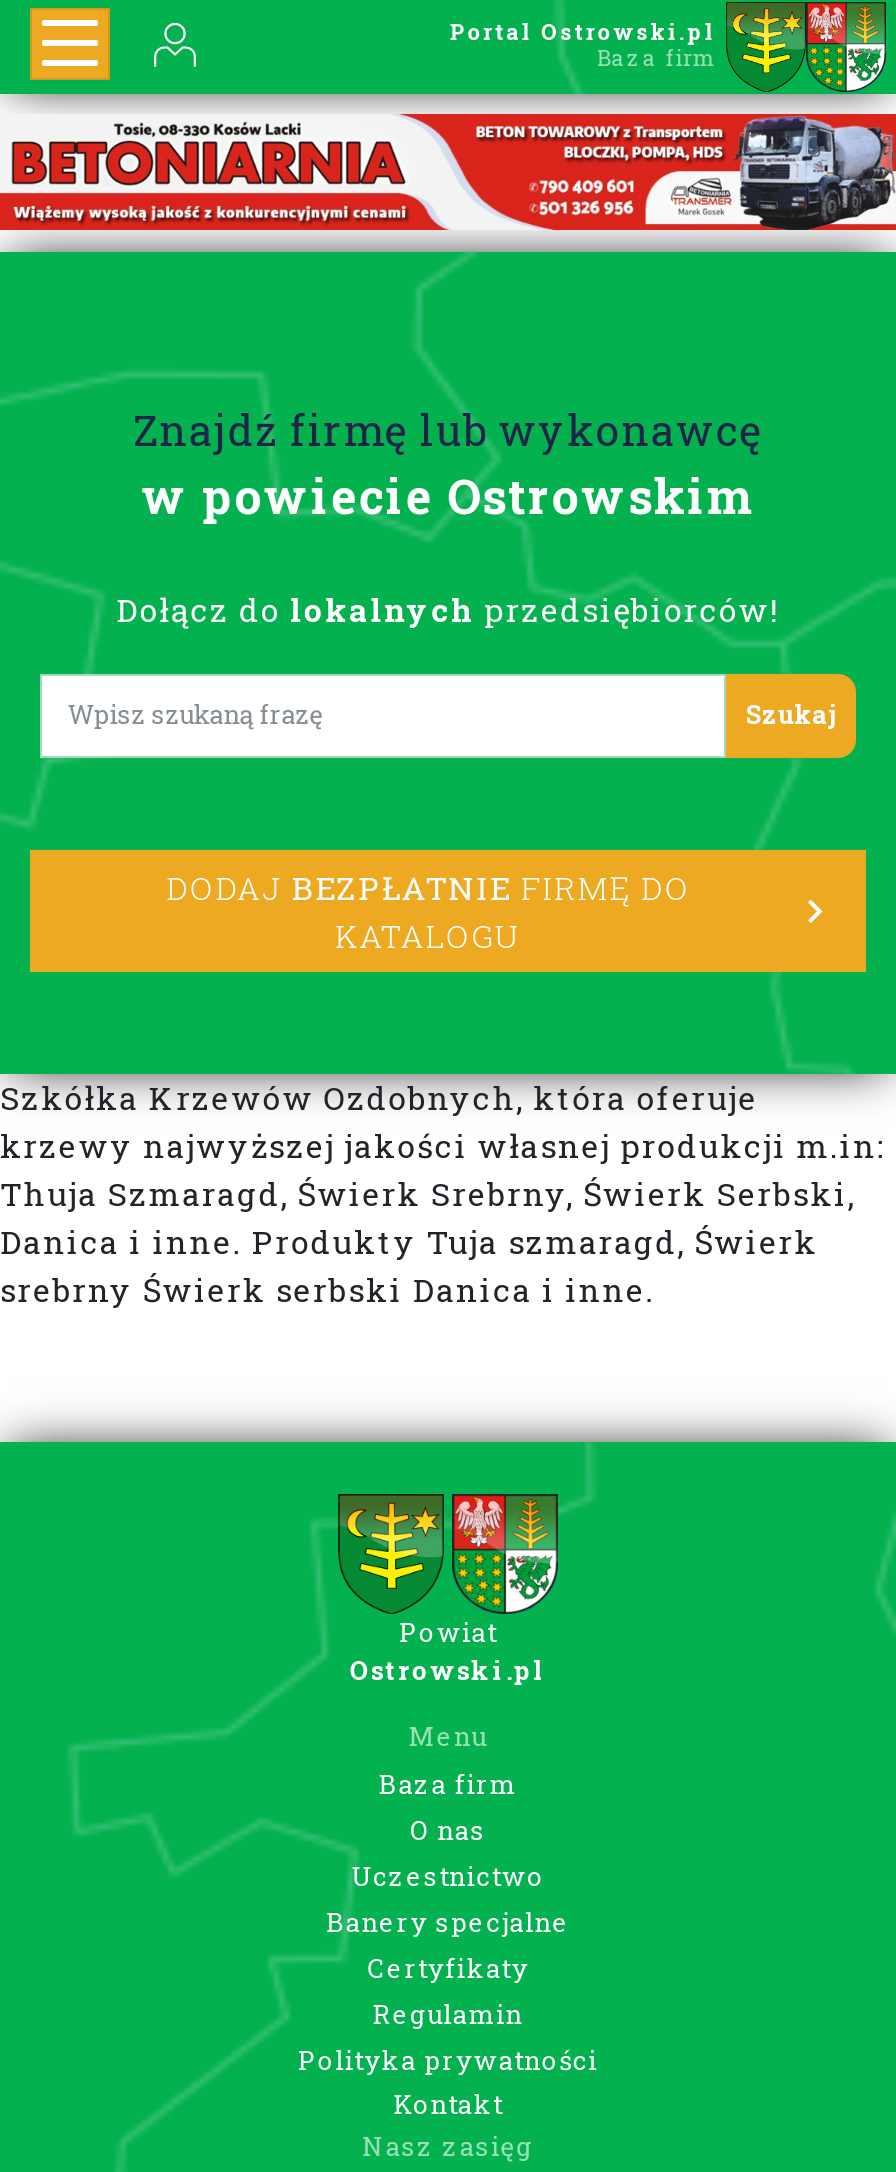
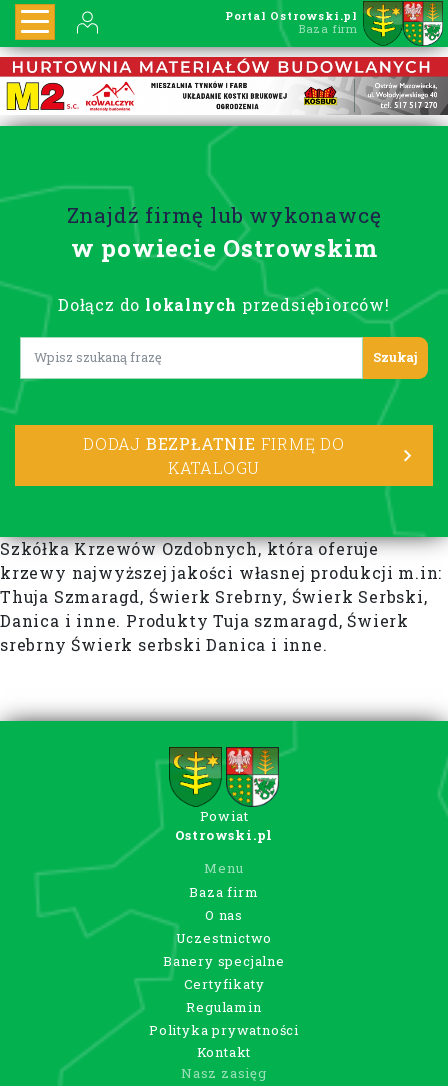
[6,114,890,232] [image] -> [3,56,445,116] [image]

